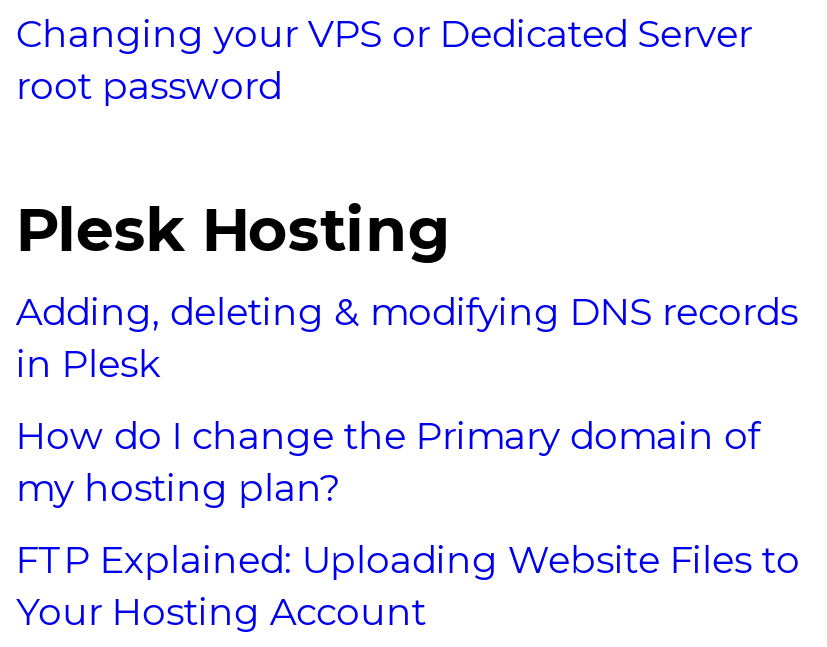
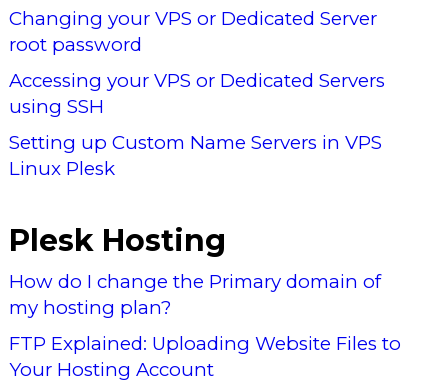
none -> [9,69,385,180] Accessing your VPS or Dedicated Servers | using SSH | Setting up Custom Name Servers in VPS | Linux Plesk
moved [16,193,450,267] -> [9,222,226,259]: Plesk Hosting
[16,289,798,387] Adding, deleting & modifying DNS records | in Plesk -> none

